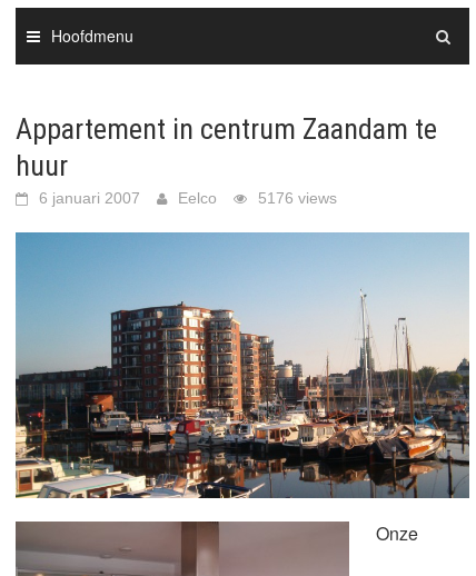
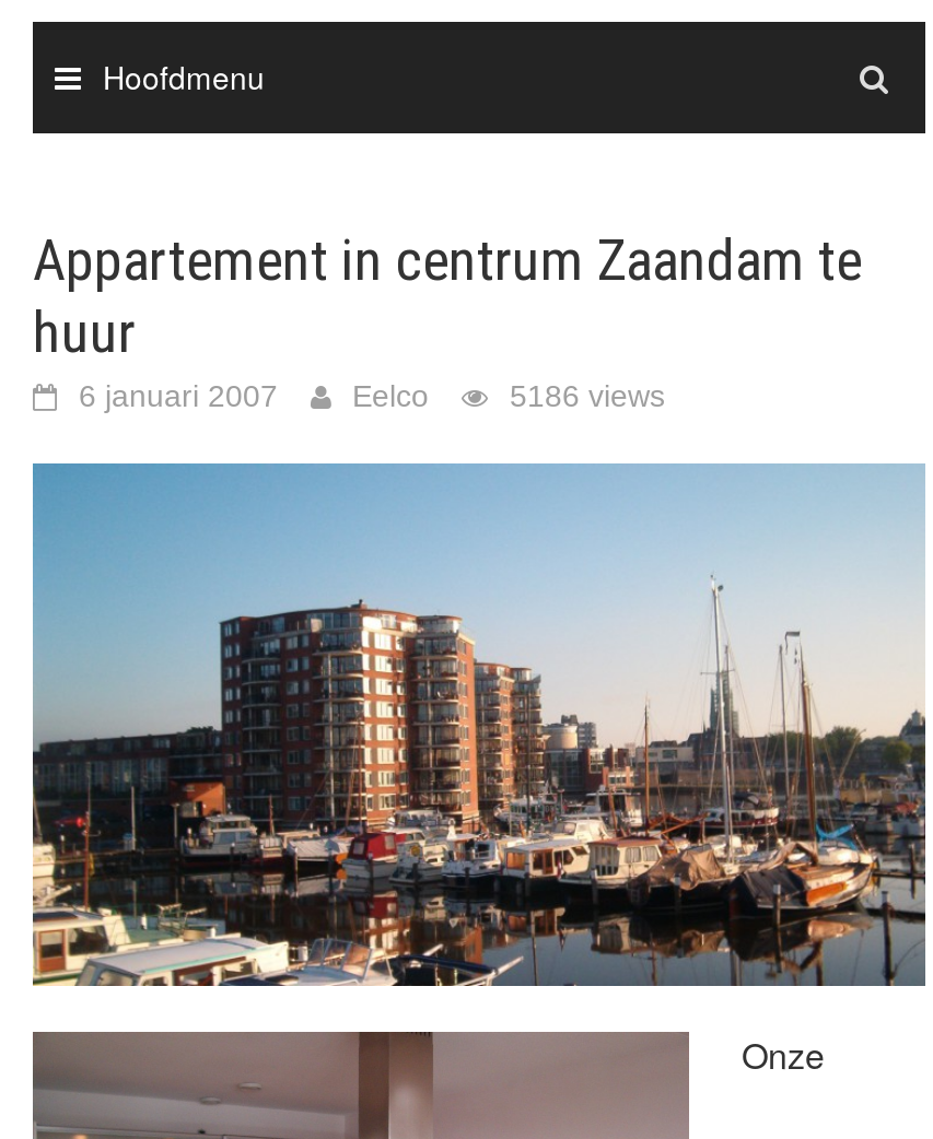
[258,189,337,207] 5176 views -> [510,378,665,413] 5186 views

